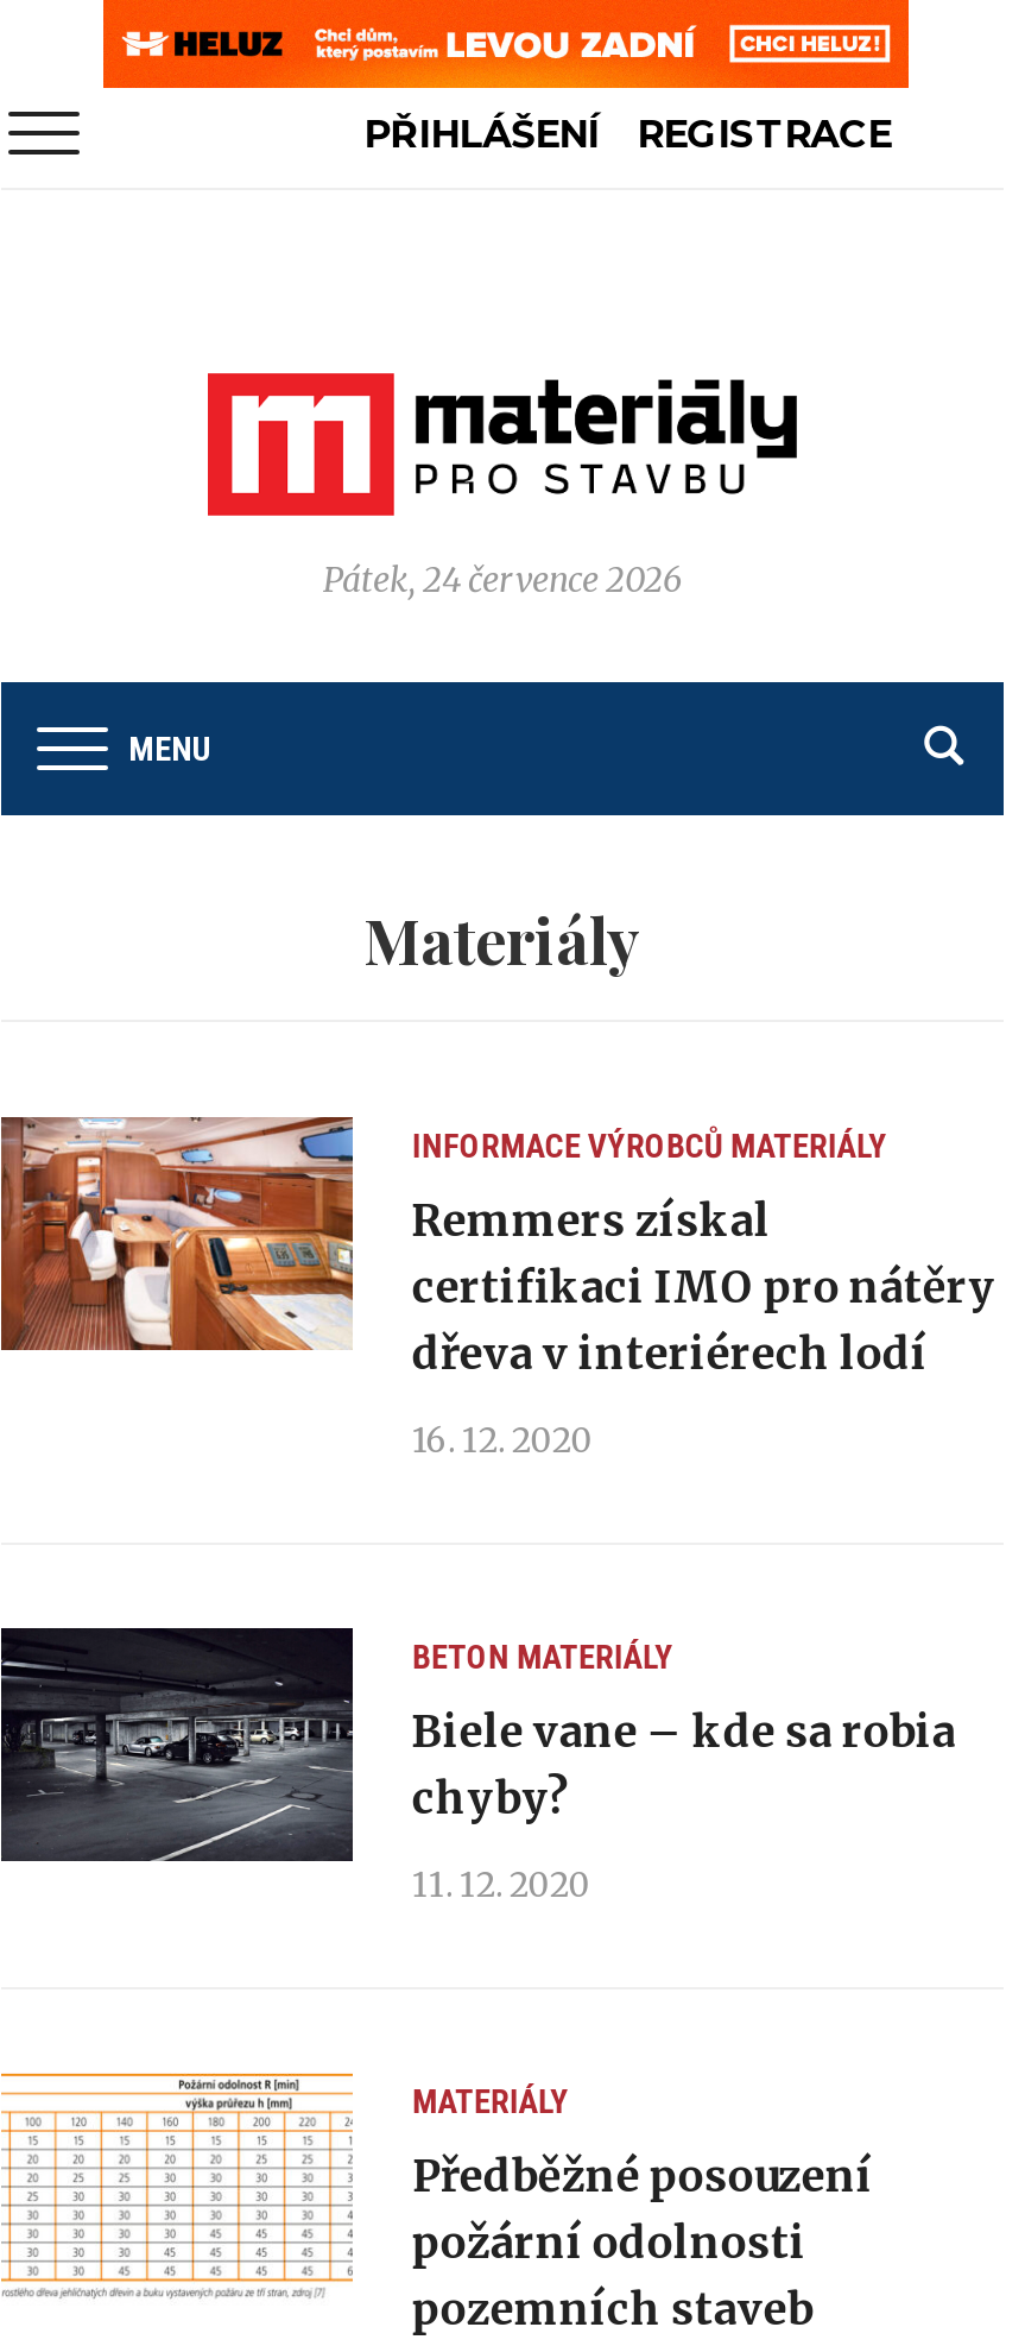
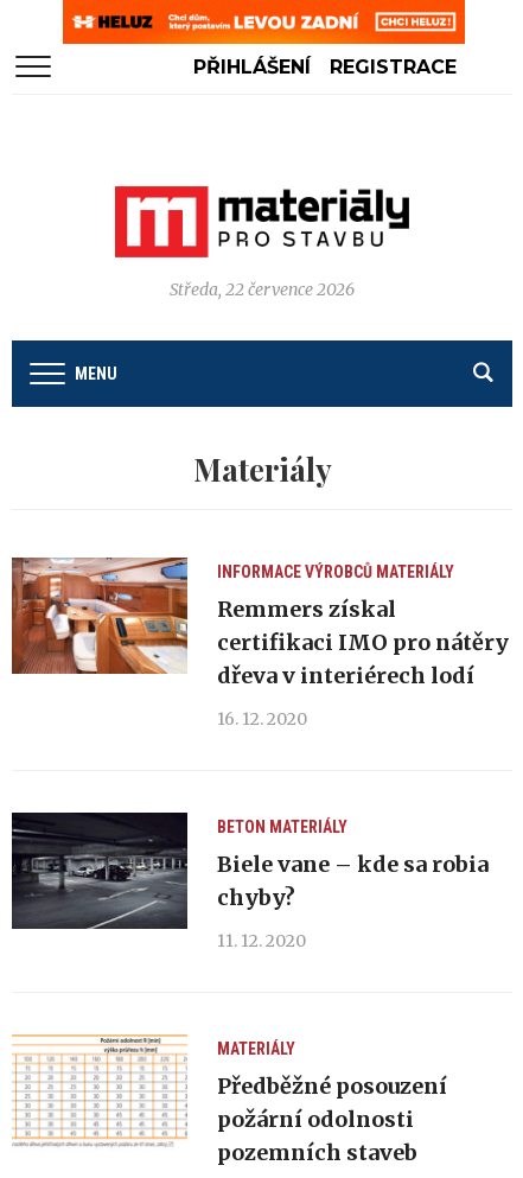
[323,558,682,601] Pátek, 24 července 2026 -> [170,279,355,300] Středa, 22 července 2026

